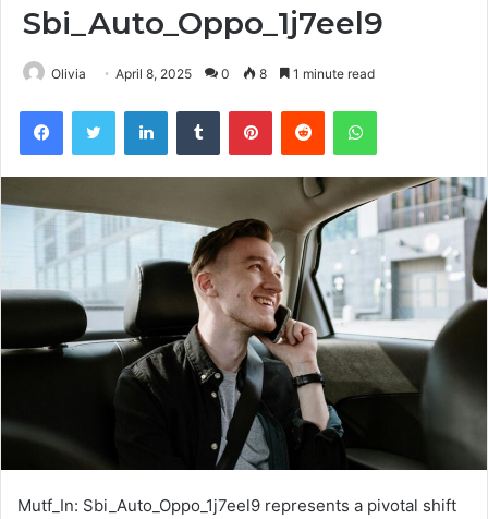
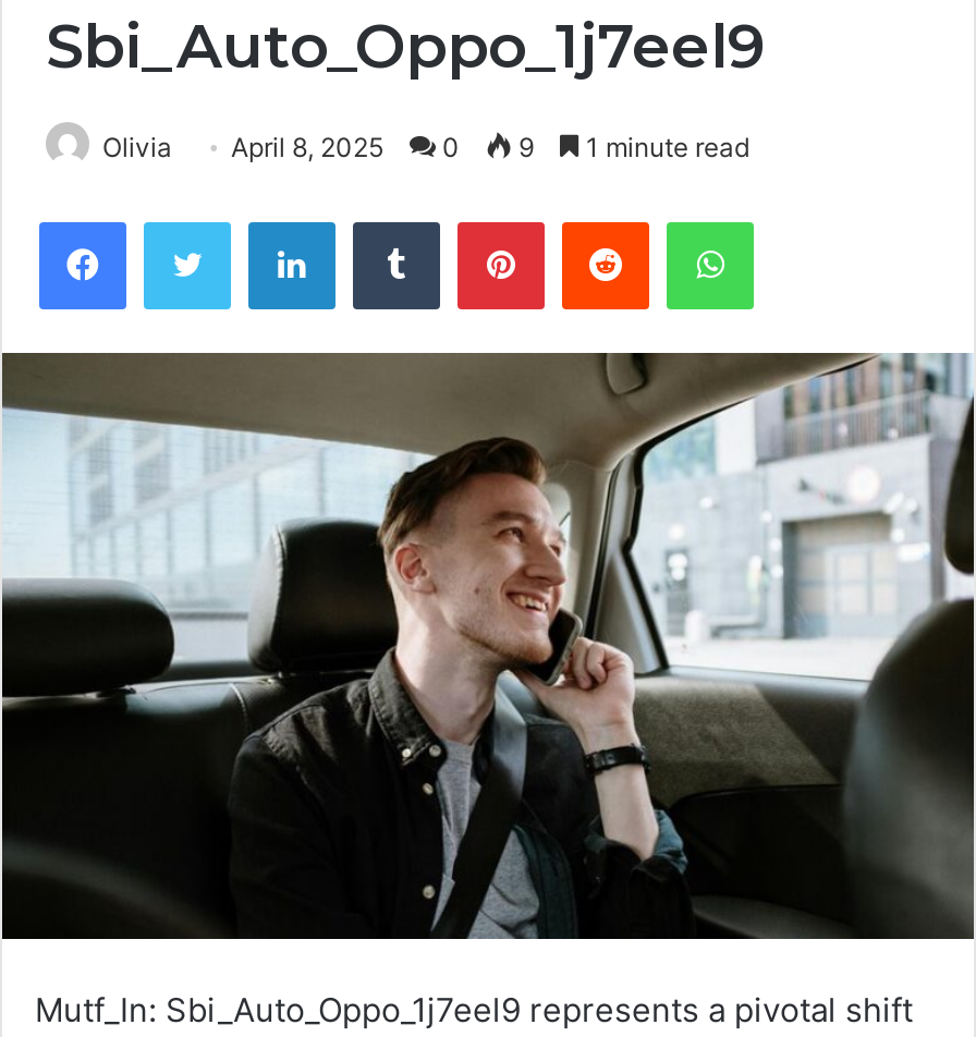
[51,66,375,82] Olivia April 8, 2025 0 8 1 minute read -> [102,131,749,164] Olivia April 8, 2025 0 9 1 minute read

